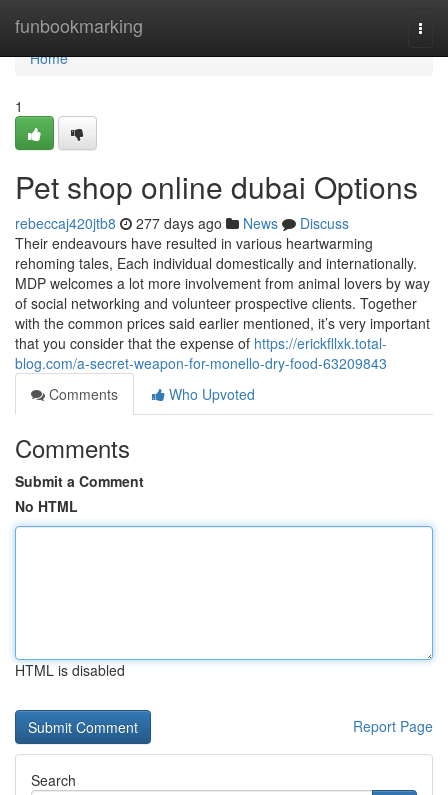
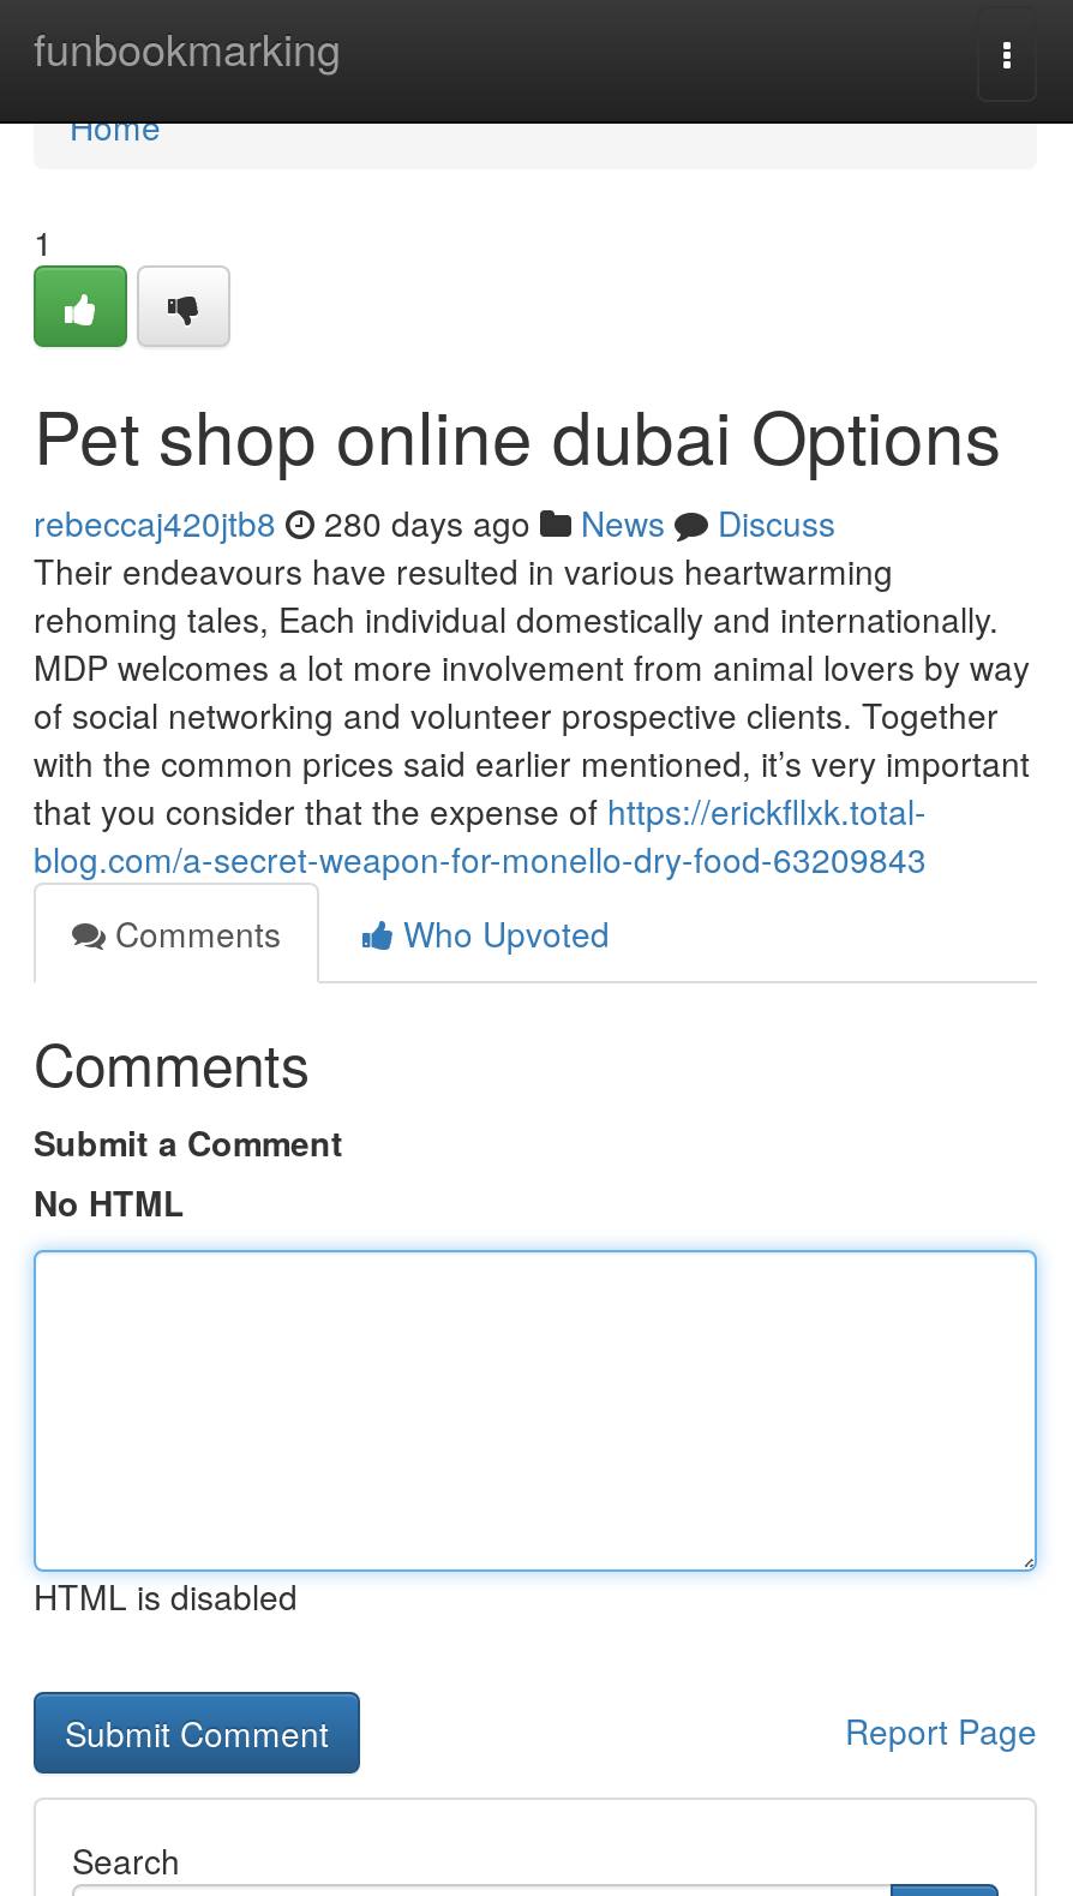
[15,213,349,233] rebeccaj420jtb8 277 days ago News Discuss -> [34,498,835,546] rebeccaj420jtb8 280 days ago News Discuss

